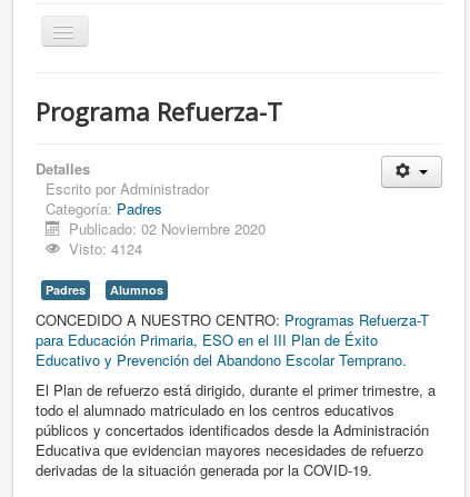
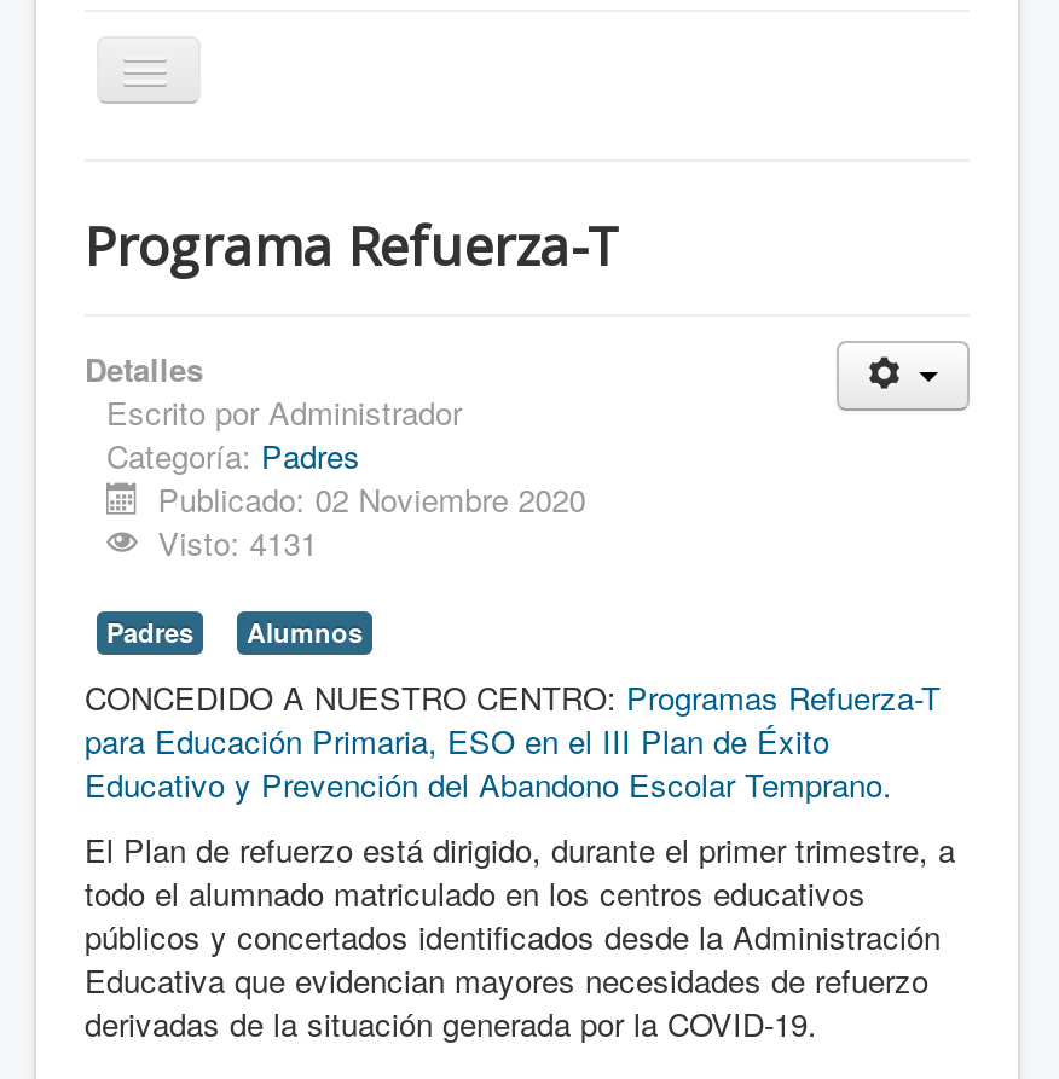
[69,238,142,259] Visto: 4124 -> [158,520,317,565] Visto: 4131

